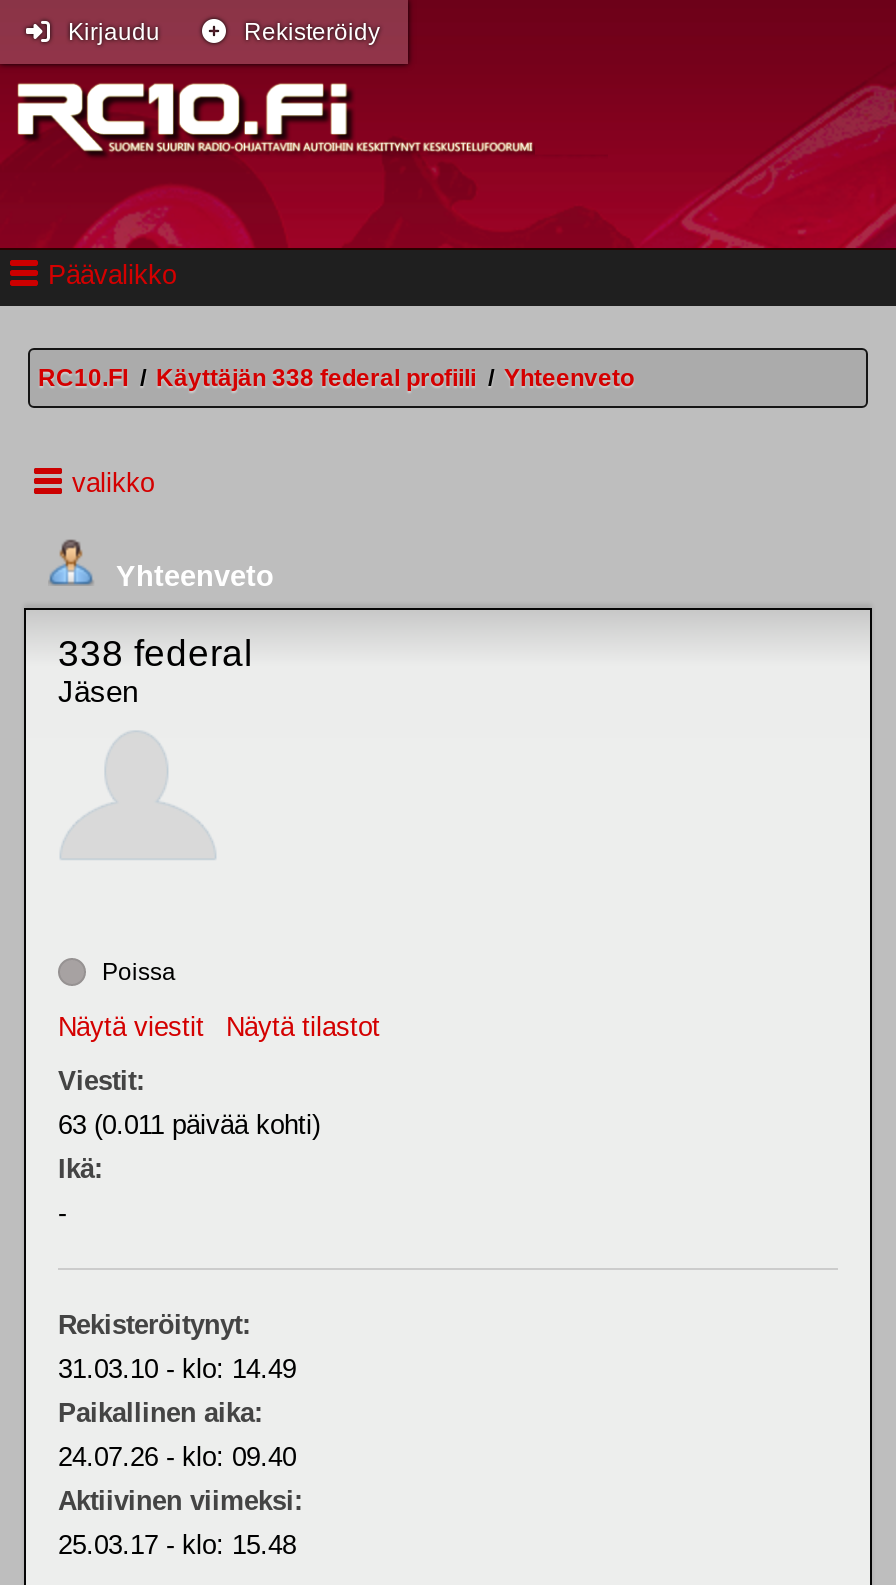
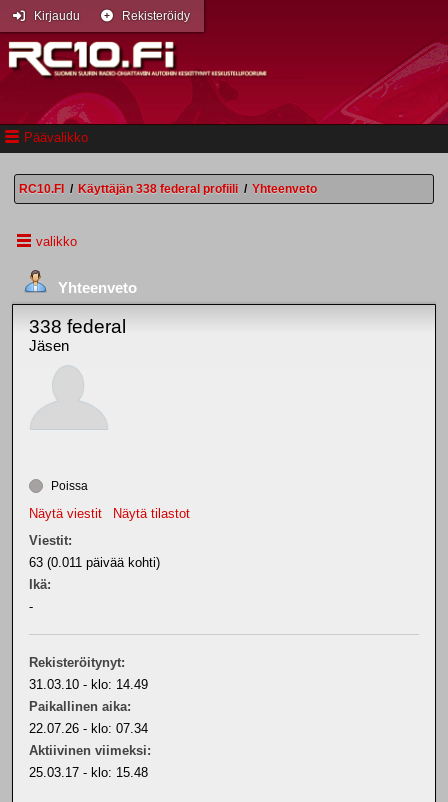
[58,1442,296,1472] 24.07.26 - klo: 09.40 -> [29,721,148,736] 22.07.26 - klo: 07.34

